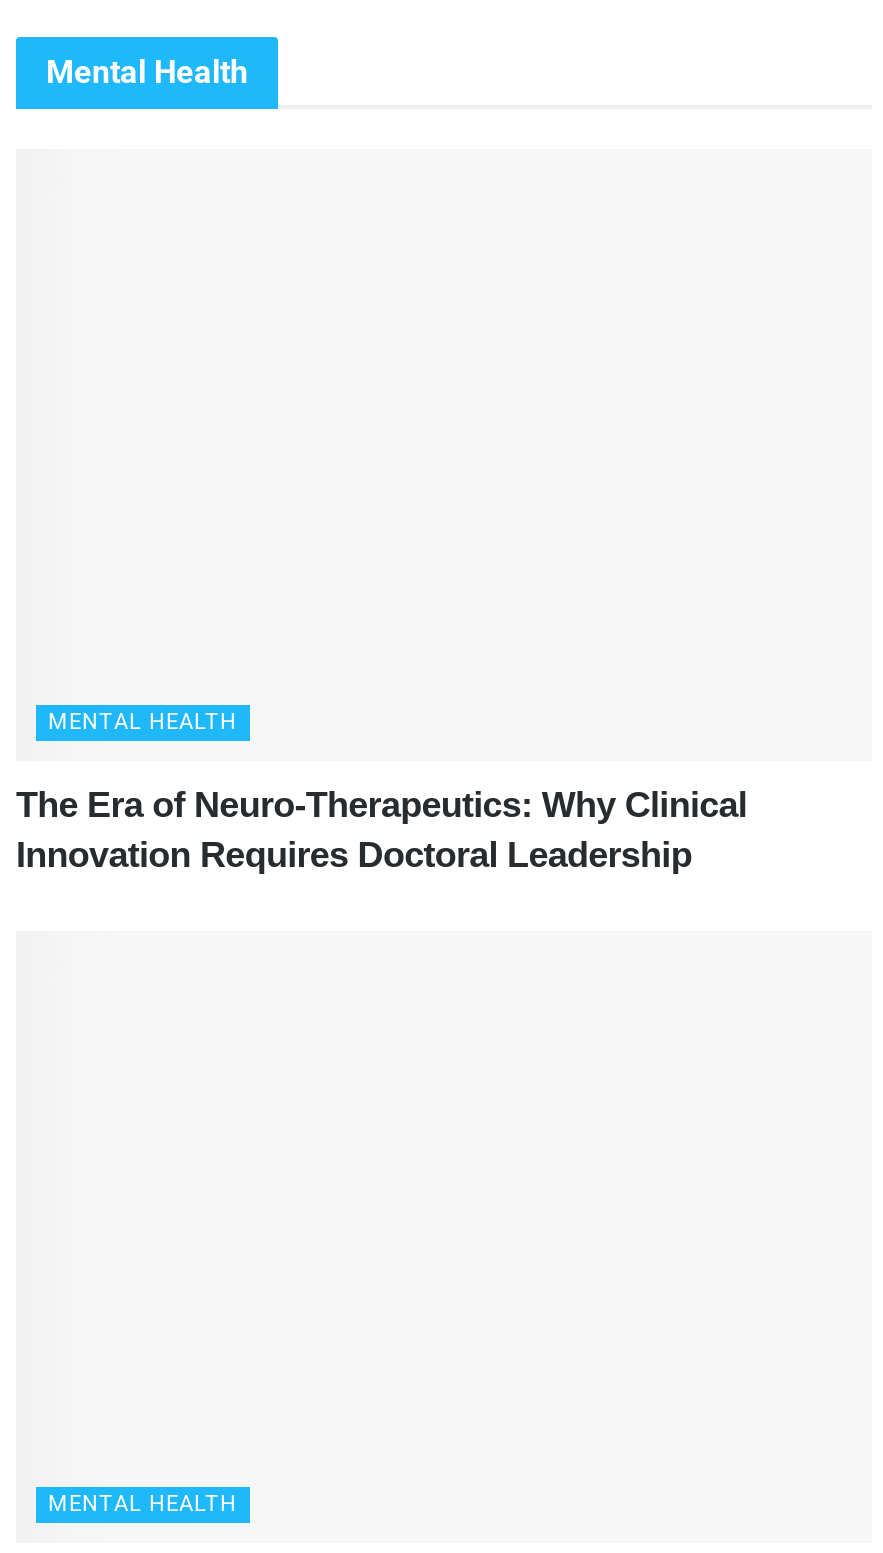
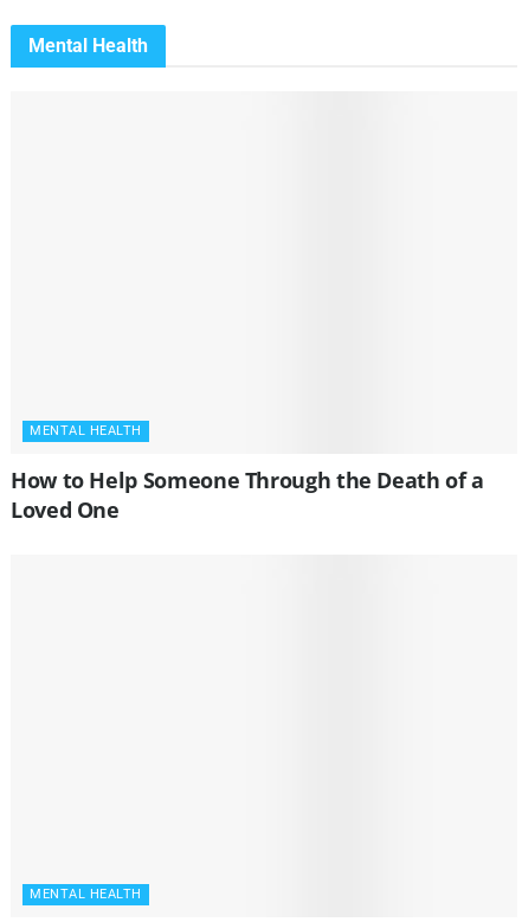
[16,785,747,875] The Era of Neuro-Therapeutics: Why Clinical | Innovation Requires Doctoral Leadership -> [11,466,484,524] How to Help Someone Through the Death of a | Loved One

